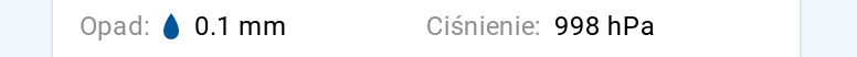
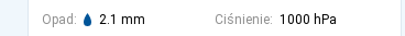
[80,11,287,42] Opad: 0.1 mm -> [42,12,145,27] Opad: 2.1 mm
[426,11,656,42] Ciśnienie: 998 hPa -> [214,12,337,27] Ciśnienie: 1000 hPa

